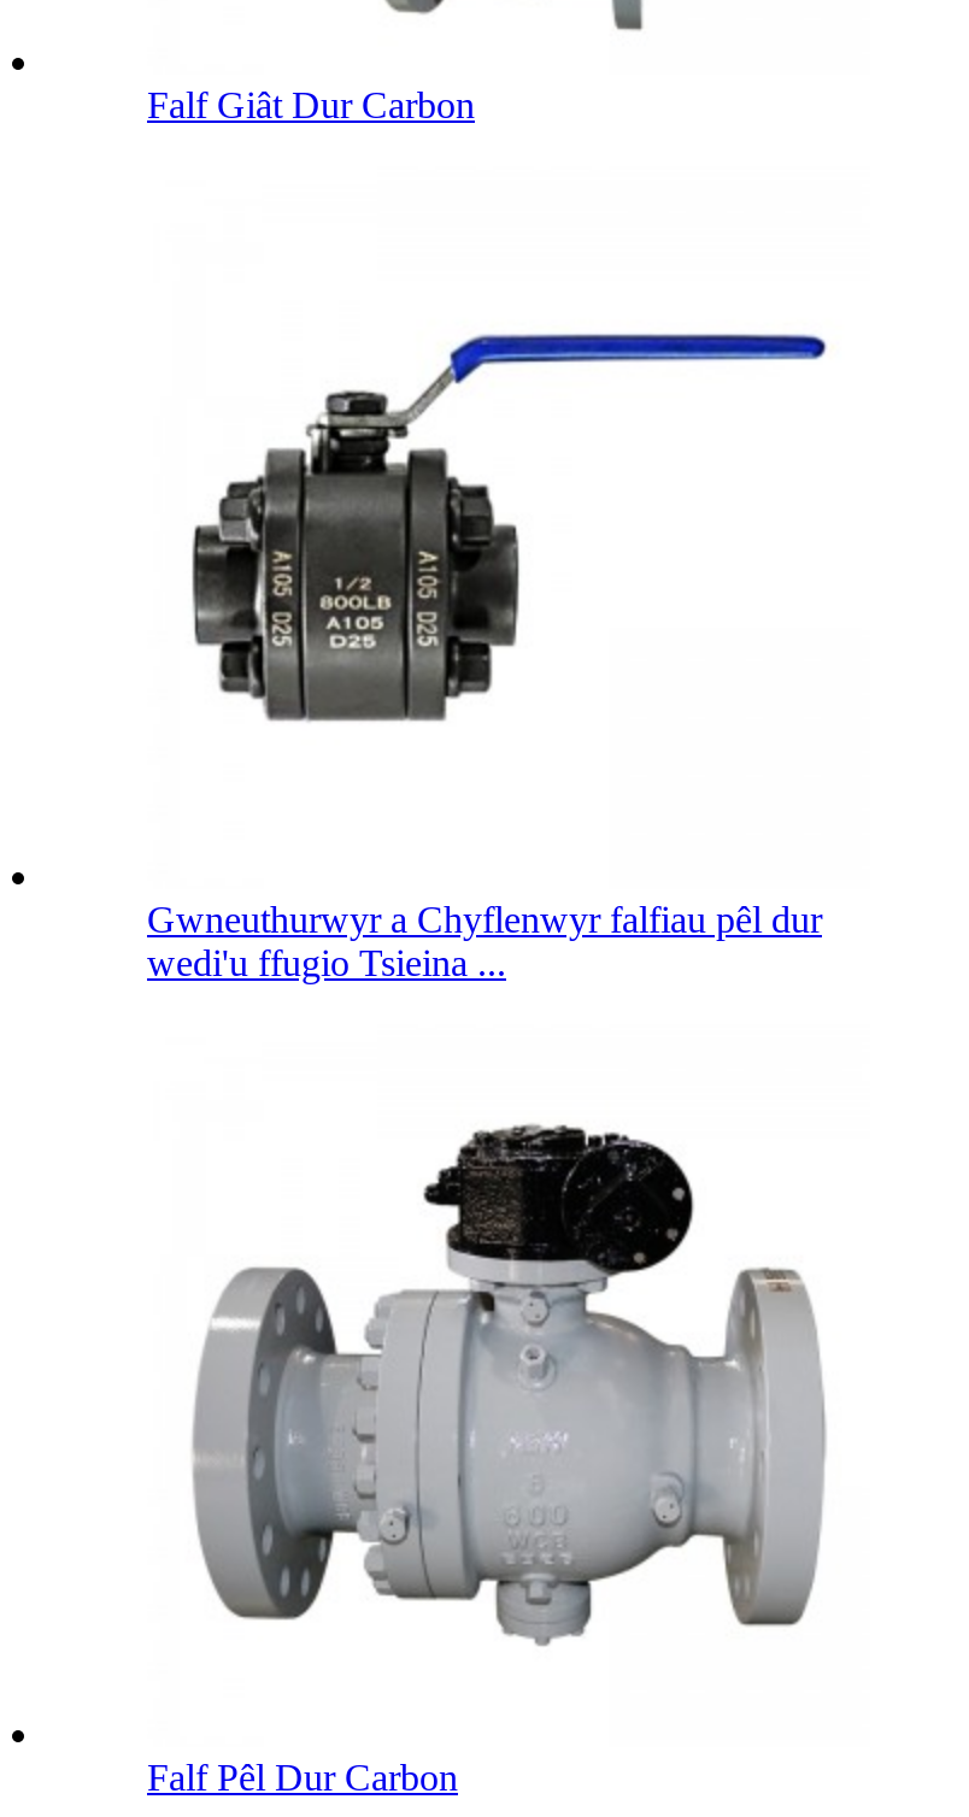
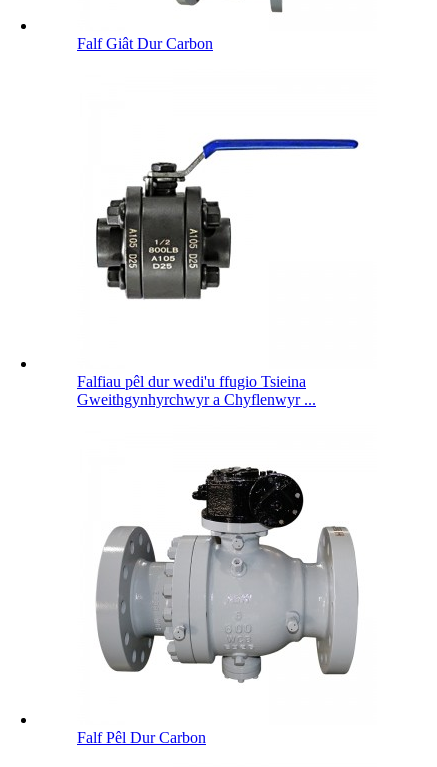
[147,900,822,984] Gwneuthurwyr a Chyflenwyr falfiau pêl dur | wedi'u ffugio Tsieina ... -> [77,373,316,408] Falfiau pêl dur wedi'u ffugio Tsieina | Gweithgynhyrchwyr a Chyflenwyr ...

